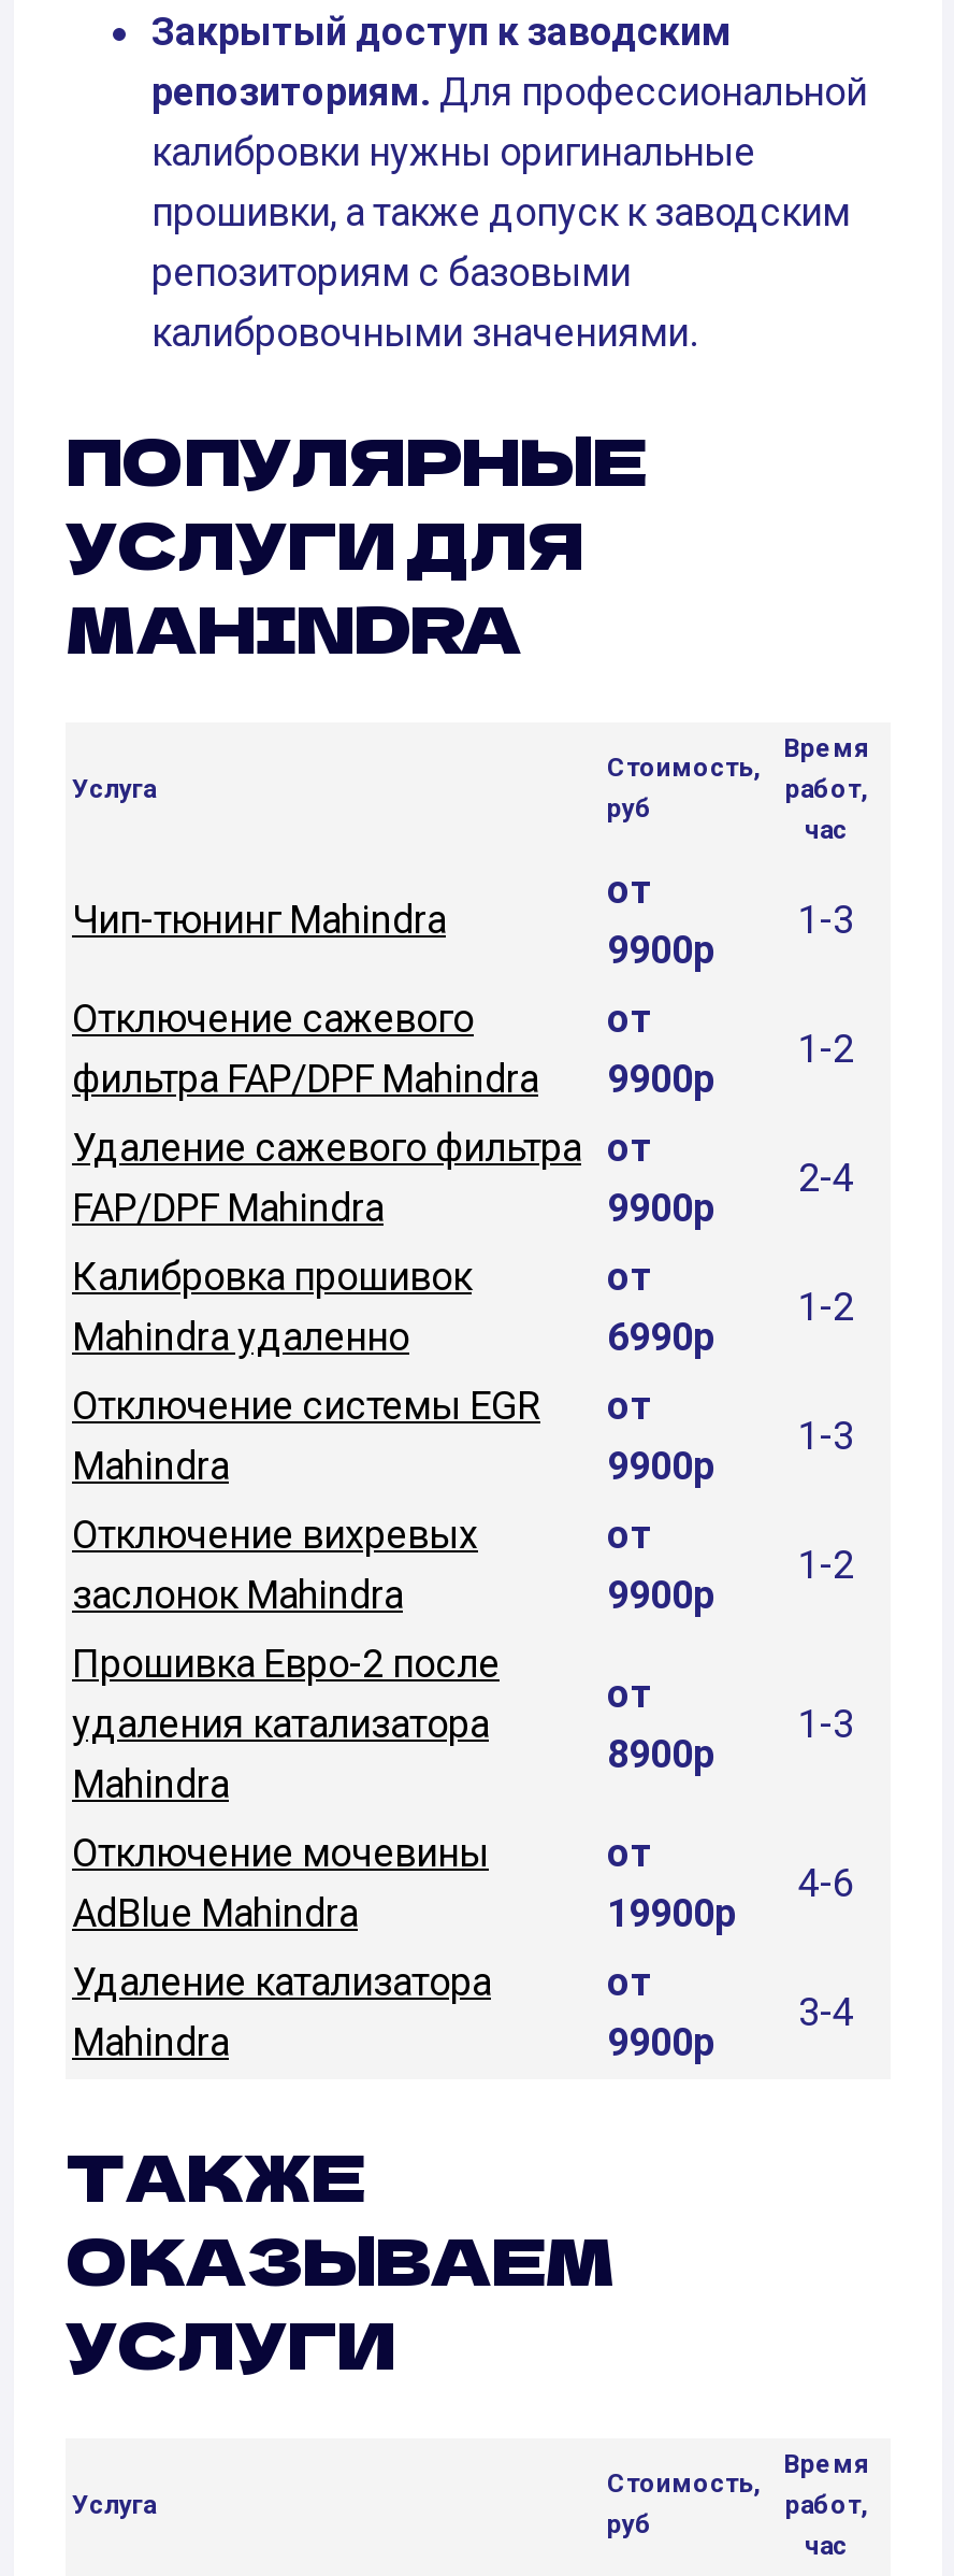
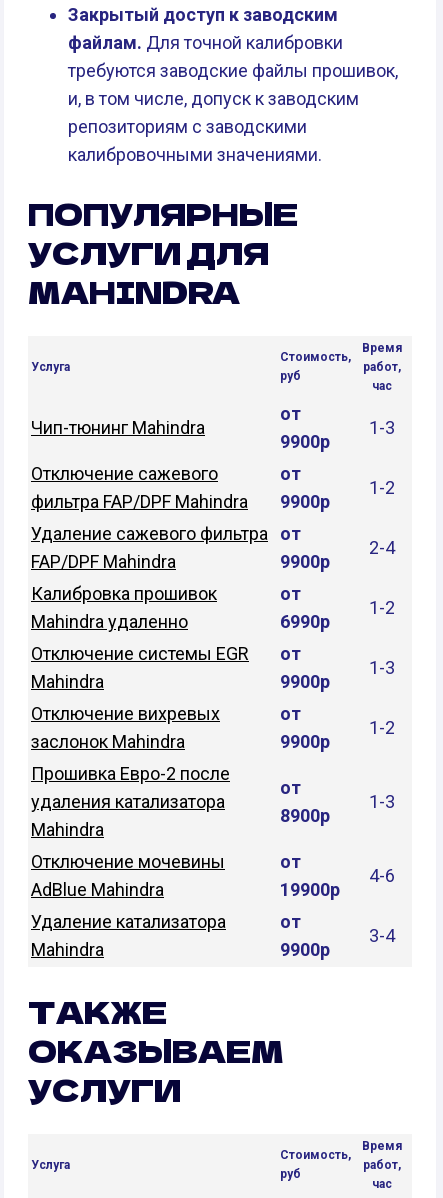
[151,70,867,295] репозиториям. Для профессиональной | калибровки нужны оригинальные | прошивки, а также допуск к заводским | репозиториям с базовыми -> [68,32,398,137] файлам. Для точной калибровки | требуются заводские файлы прошивок, | и, в том числе, допуск к заводским | репозиториям с заводскими

